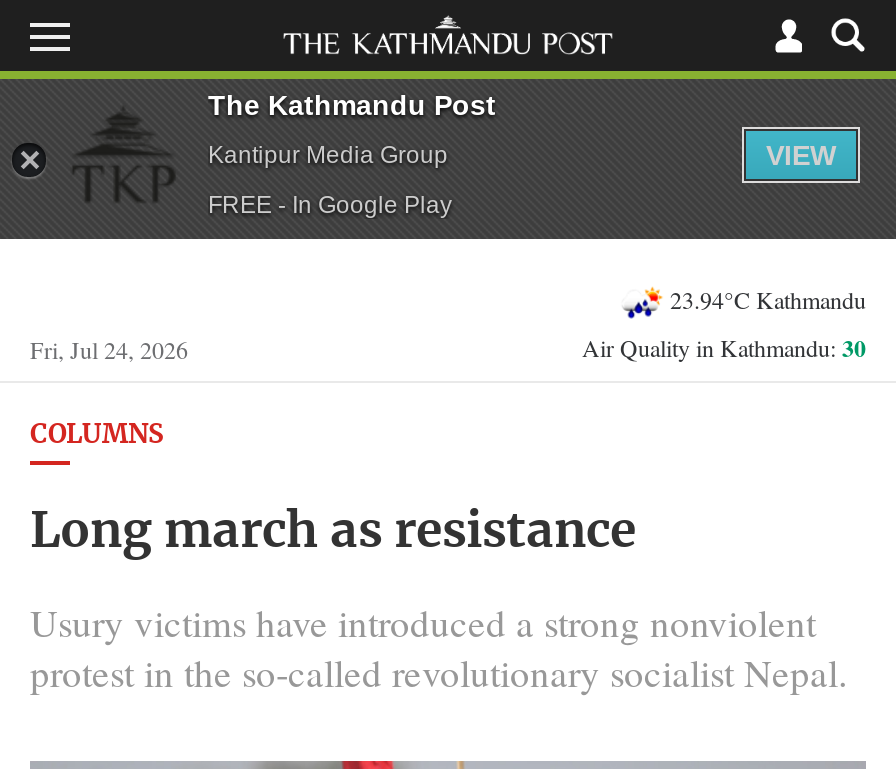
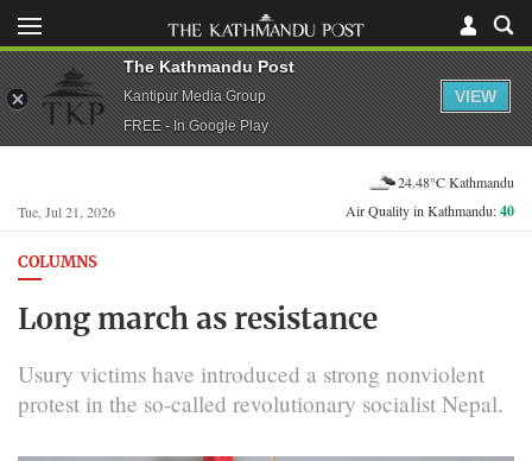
[670,282,866,314] 23.94°C Kathmandu -> [398,172,514,191] 24.48°C Kathmandu
[30,333,188,365] Fri, Jul 24, 2026 -> [18,202,115,221] Tue, Jul 21, 2026
[582,331,866,365] Air Quality in Kathmandu: 30 -> [346,201,514,221] Air Quality in Kathmandu: 40

